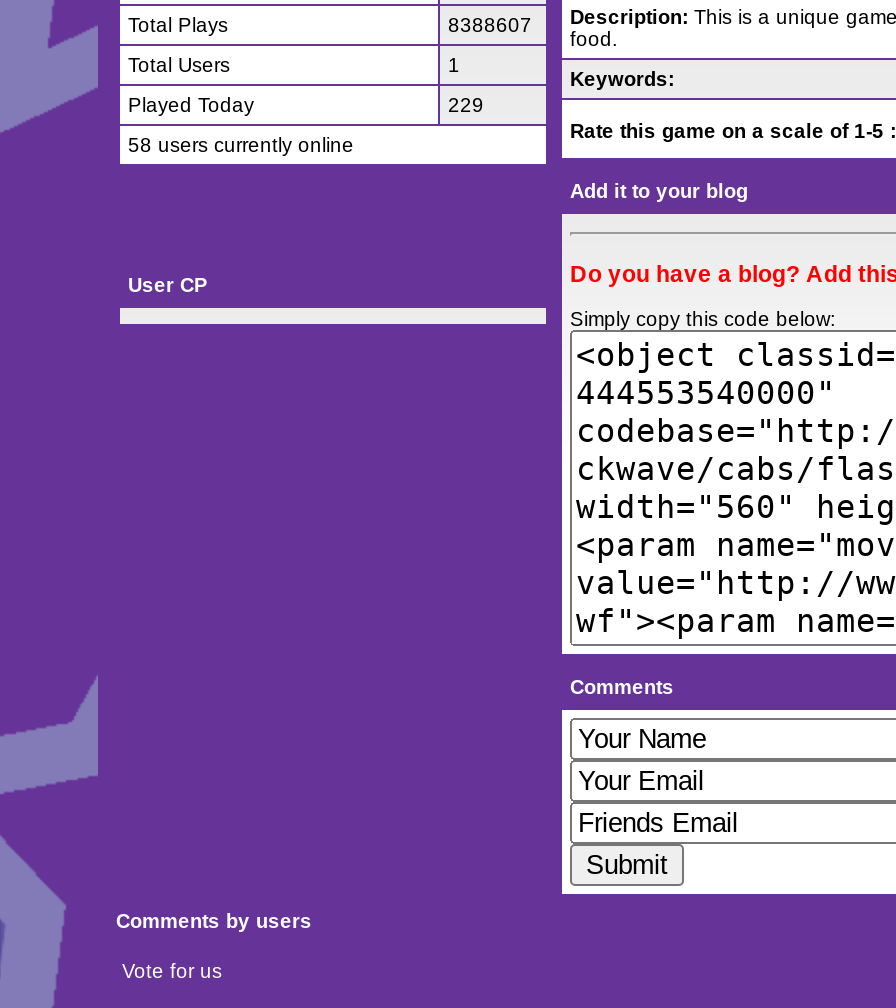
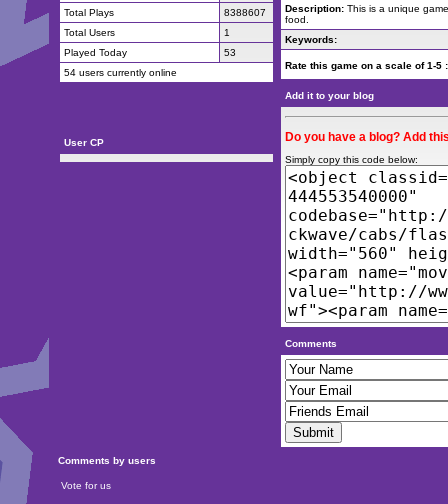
[448,94,484,116] 229 -> [224,47,236,58] 53
[128,134,354,156] 58 users currently online -> [64,67,177,78] 54 users currently online

